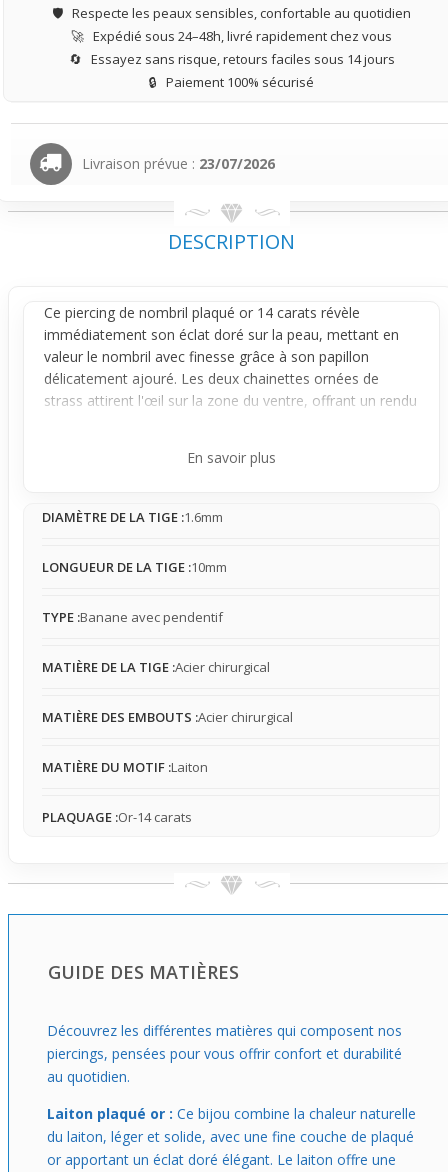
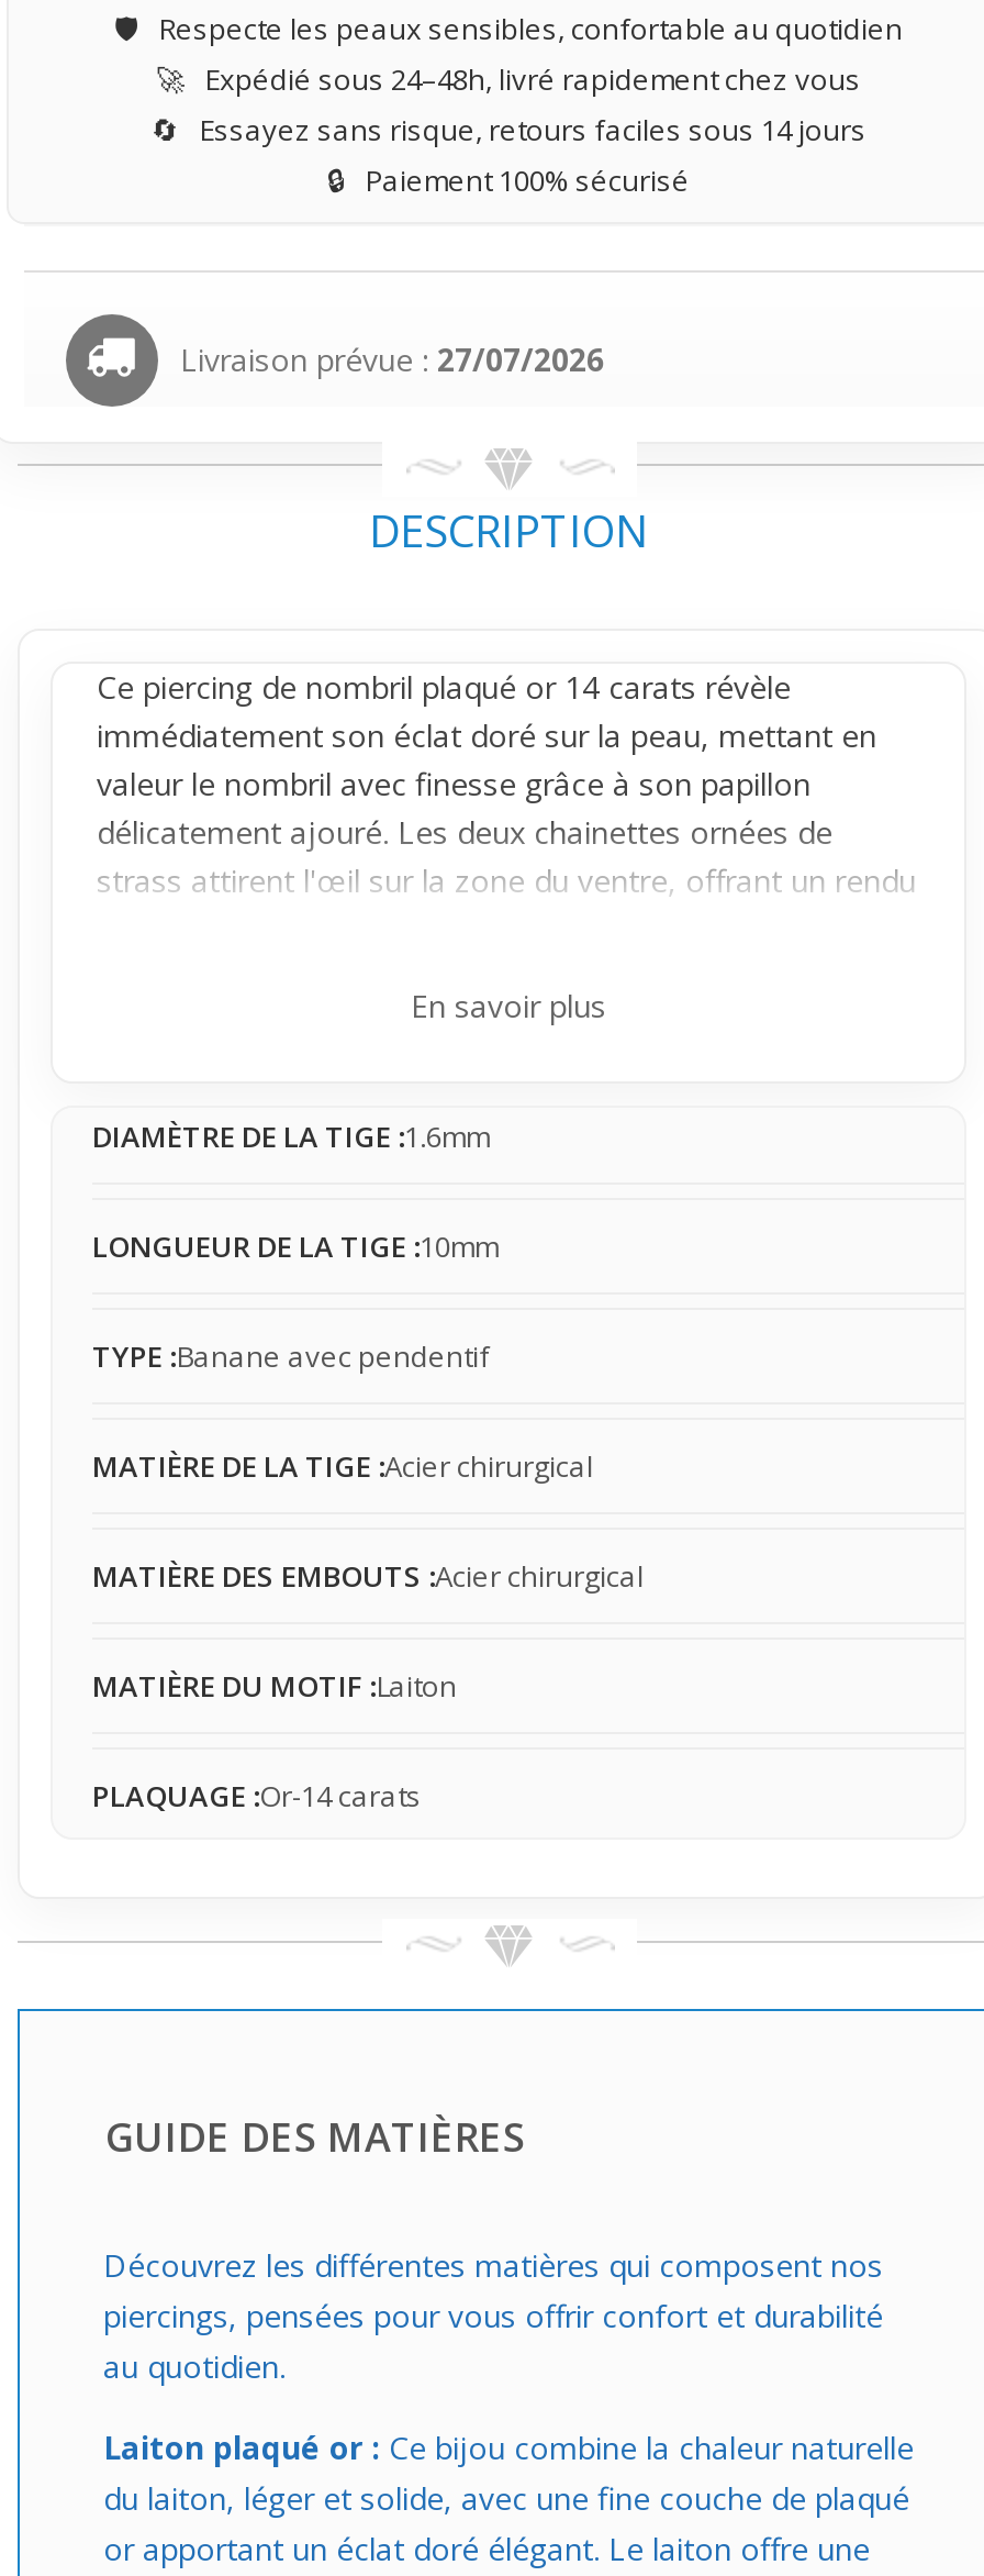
[82,154,275,173] Livraison prévue : 23/07/2026 -> [180,338,604,380] Livraison prévue : 27/07/2026

